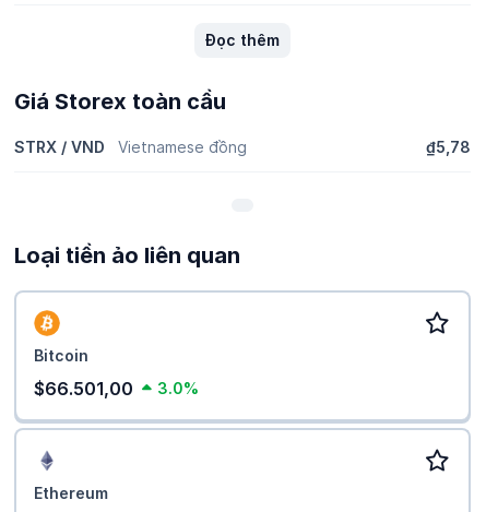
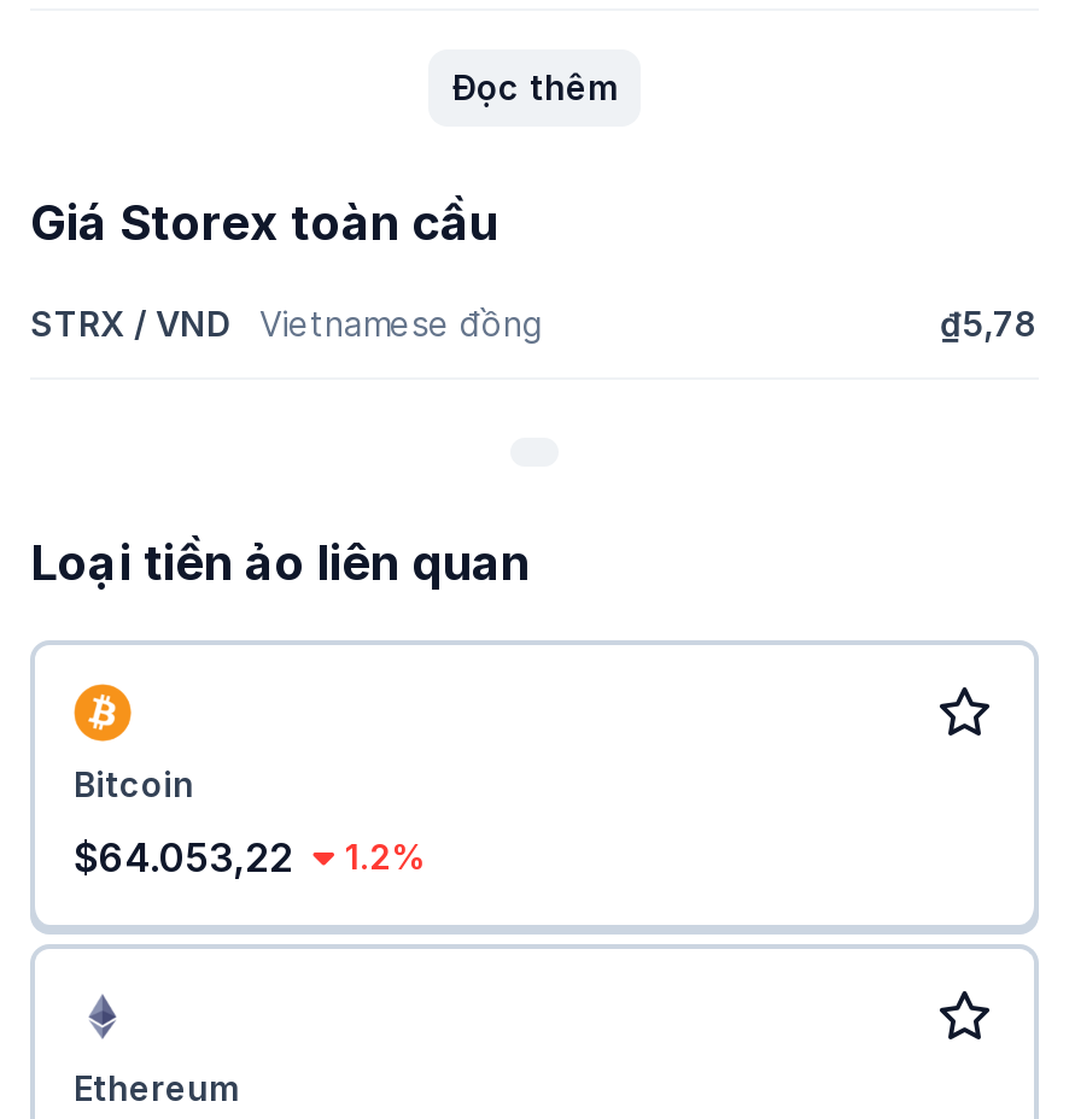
[34,378,133,400] $66.501,00 -> [74,833,293,882] $64.053,22
[157,379,198,397] 3.0% -> [345,836,425,877] 1.2%

